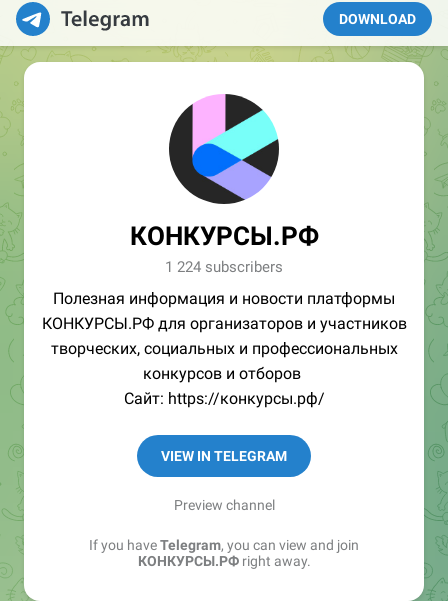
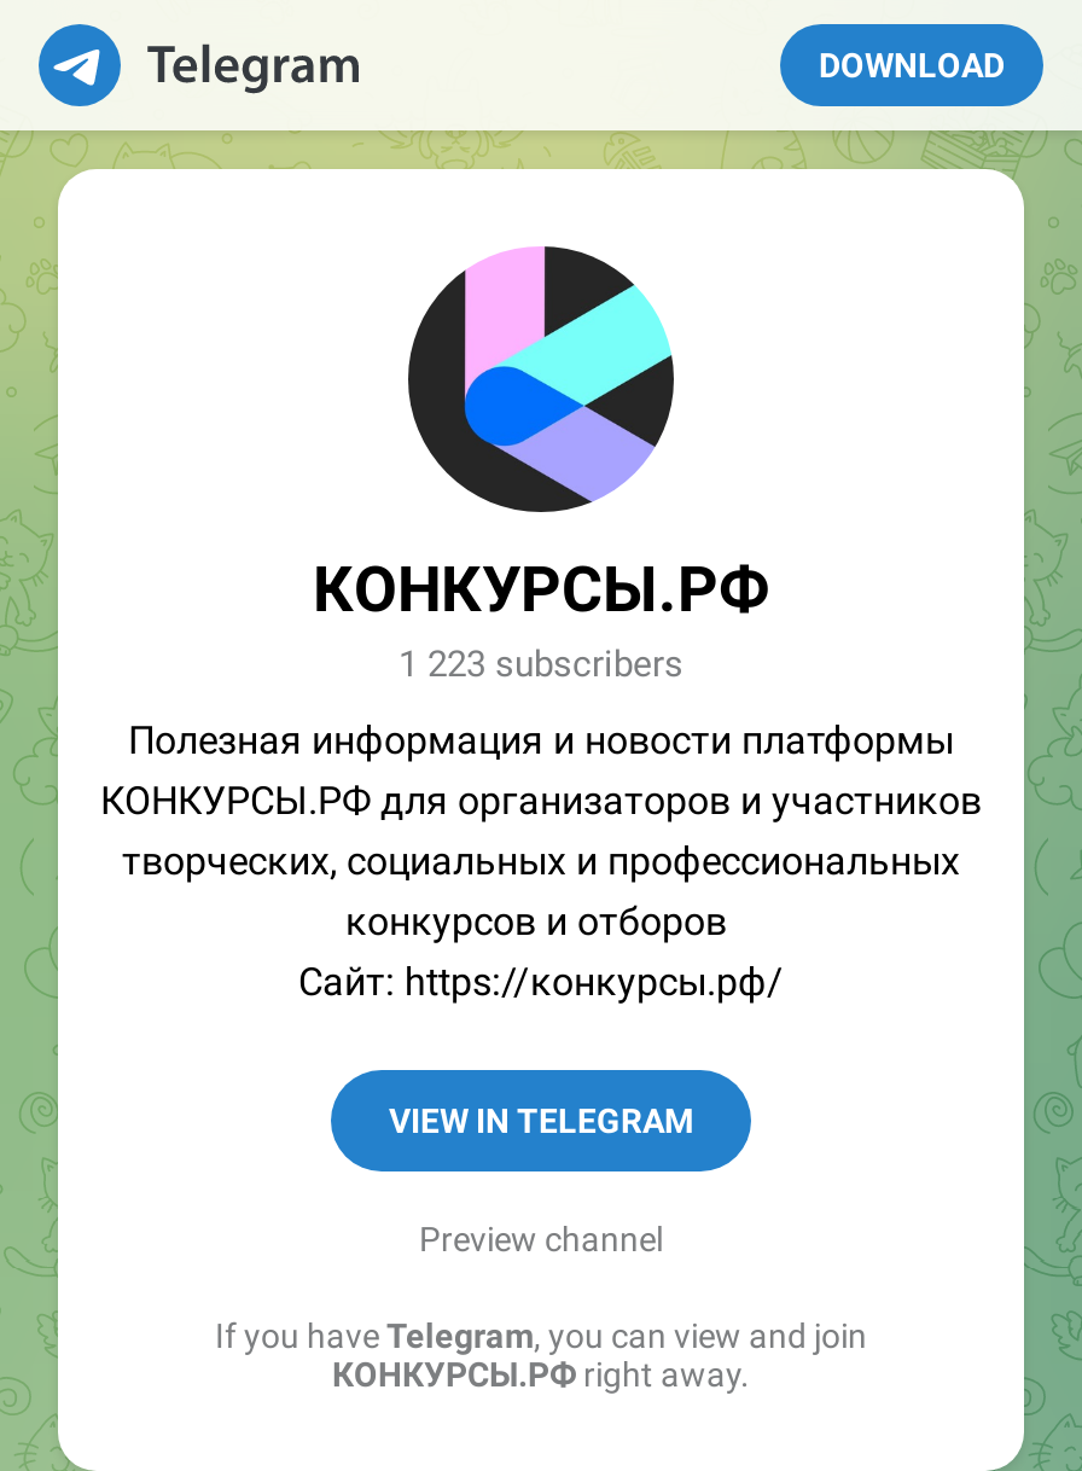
[165,258,283,276] 1 224 subscribers -> [399,643,683,686] 1 223 subscribers

